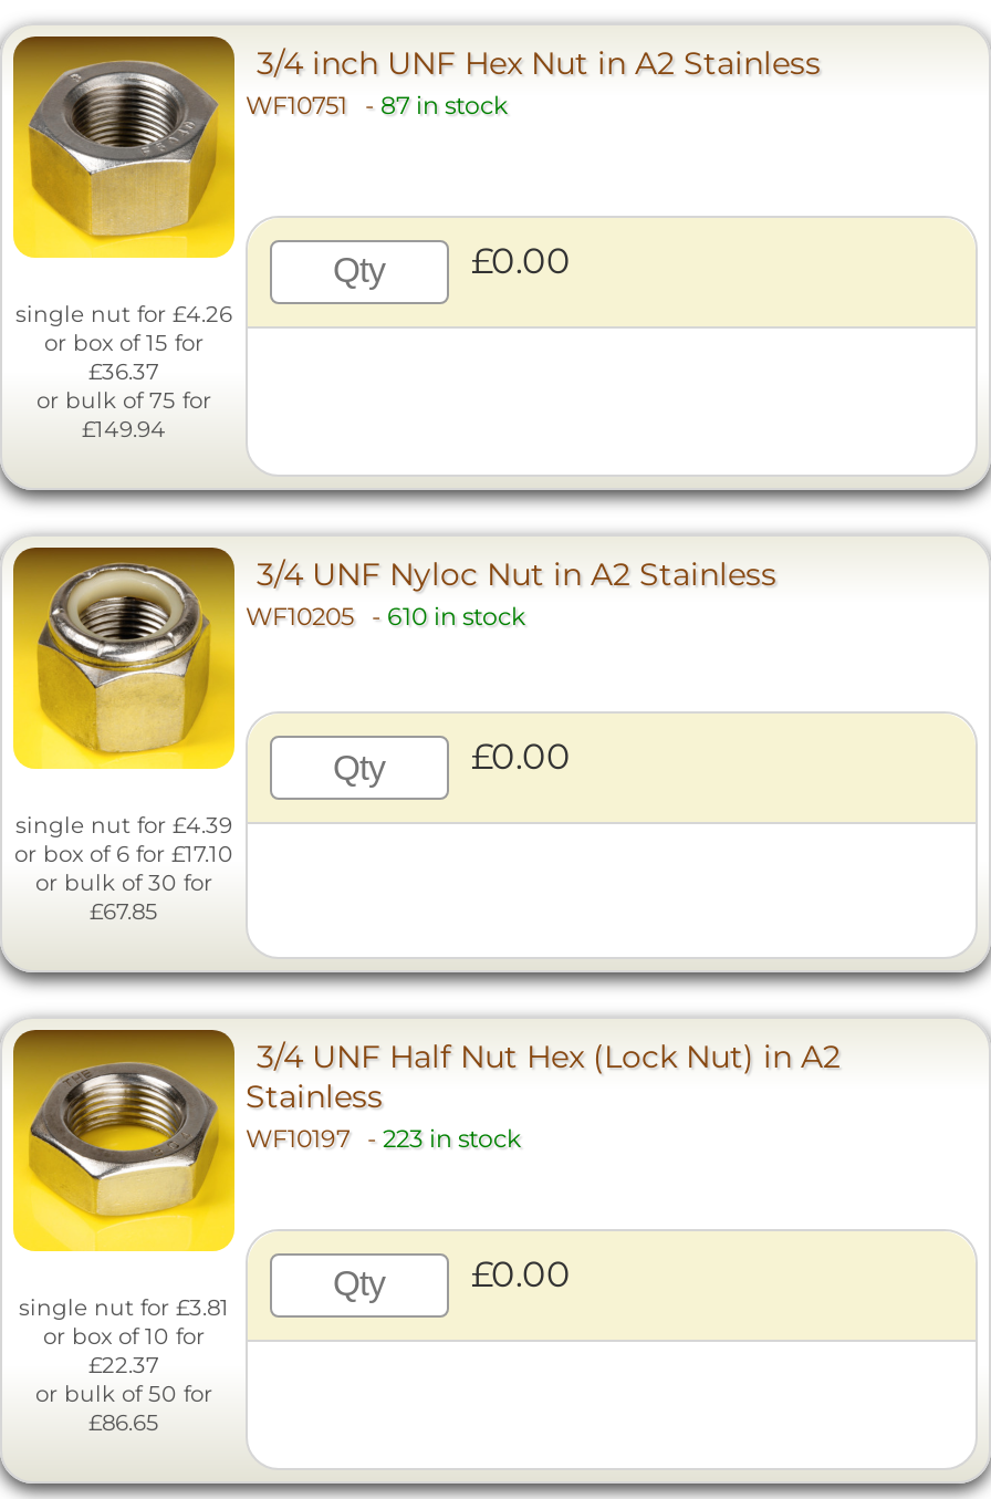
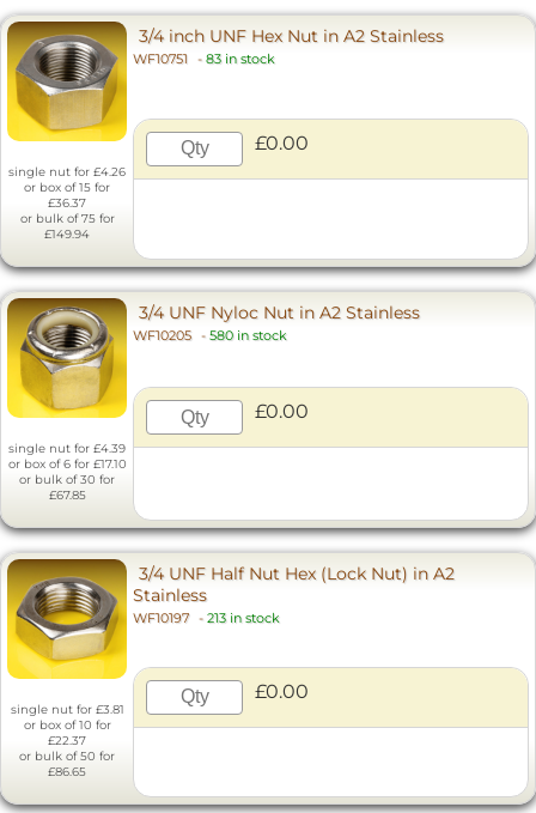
[246,89,509,120] WF10751 - 87 in stock -> [133,50,275,67] WF10751 - 83 in stock
[246,600,526,631] WF10205 - 610 in stock -> [133,327,287,343] WF10205 - 580 in stock
[246,1122,522,1153] WF10197 - 223 in stock -> [133,609,280,626] WF10197 - 213 in stock

